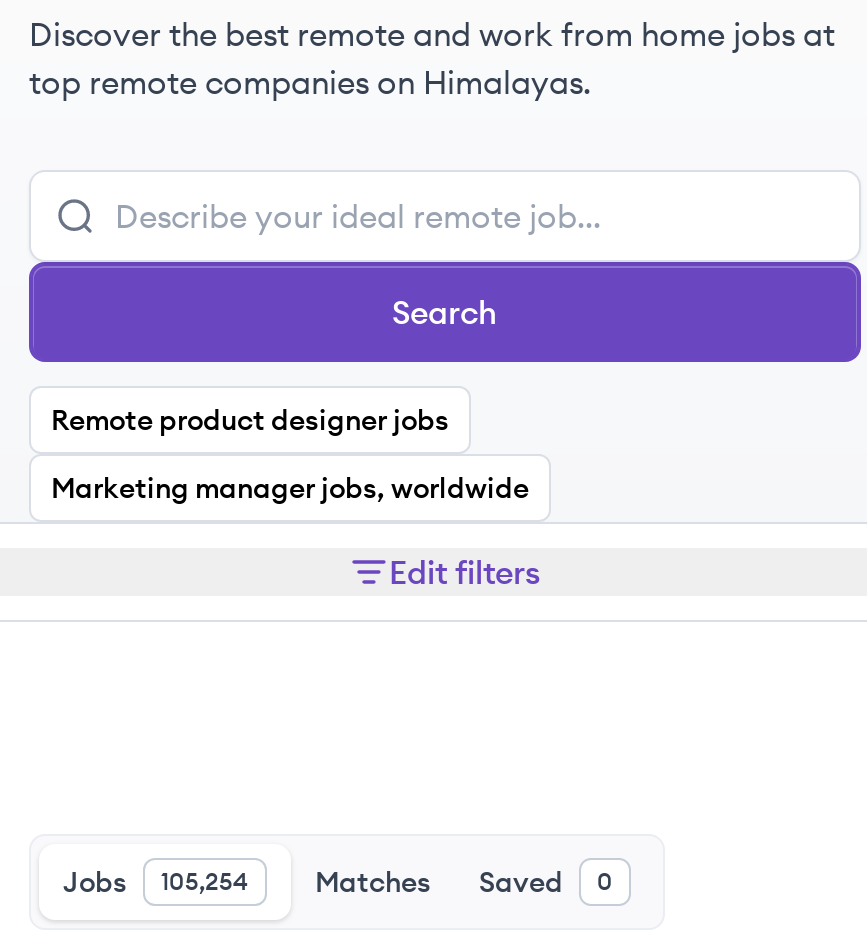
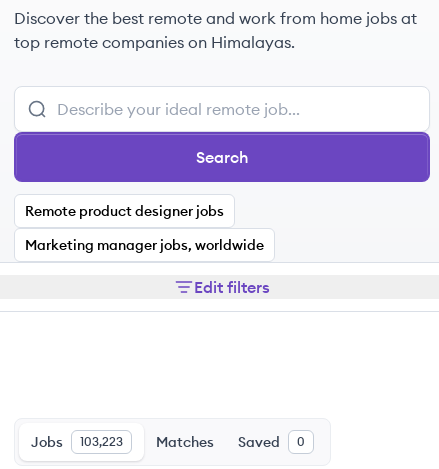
[63,864,249,900] Jobs 105,254 -> [31,433,123,451] Jobs 103,223

